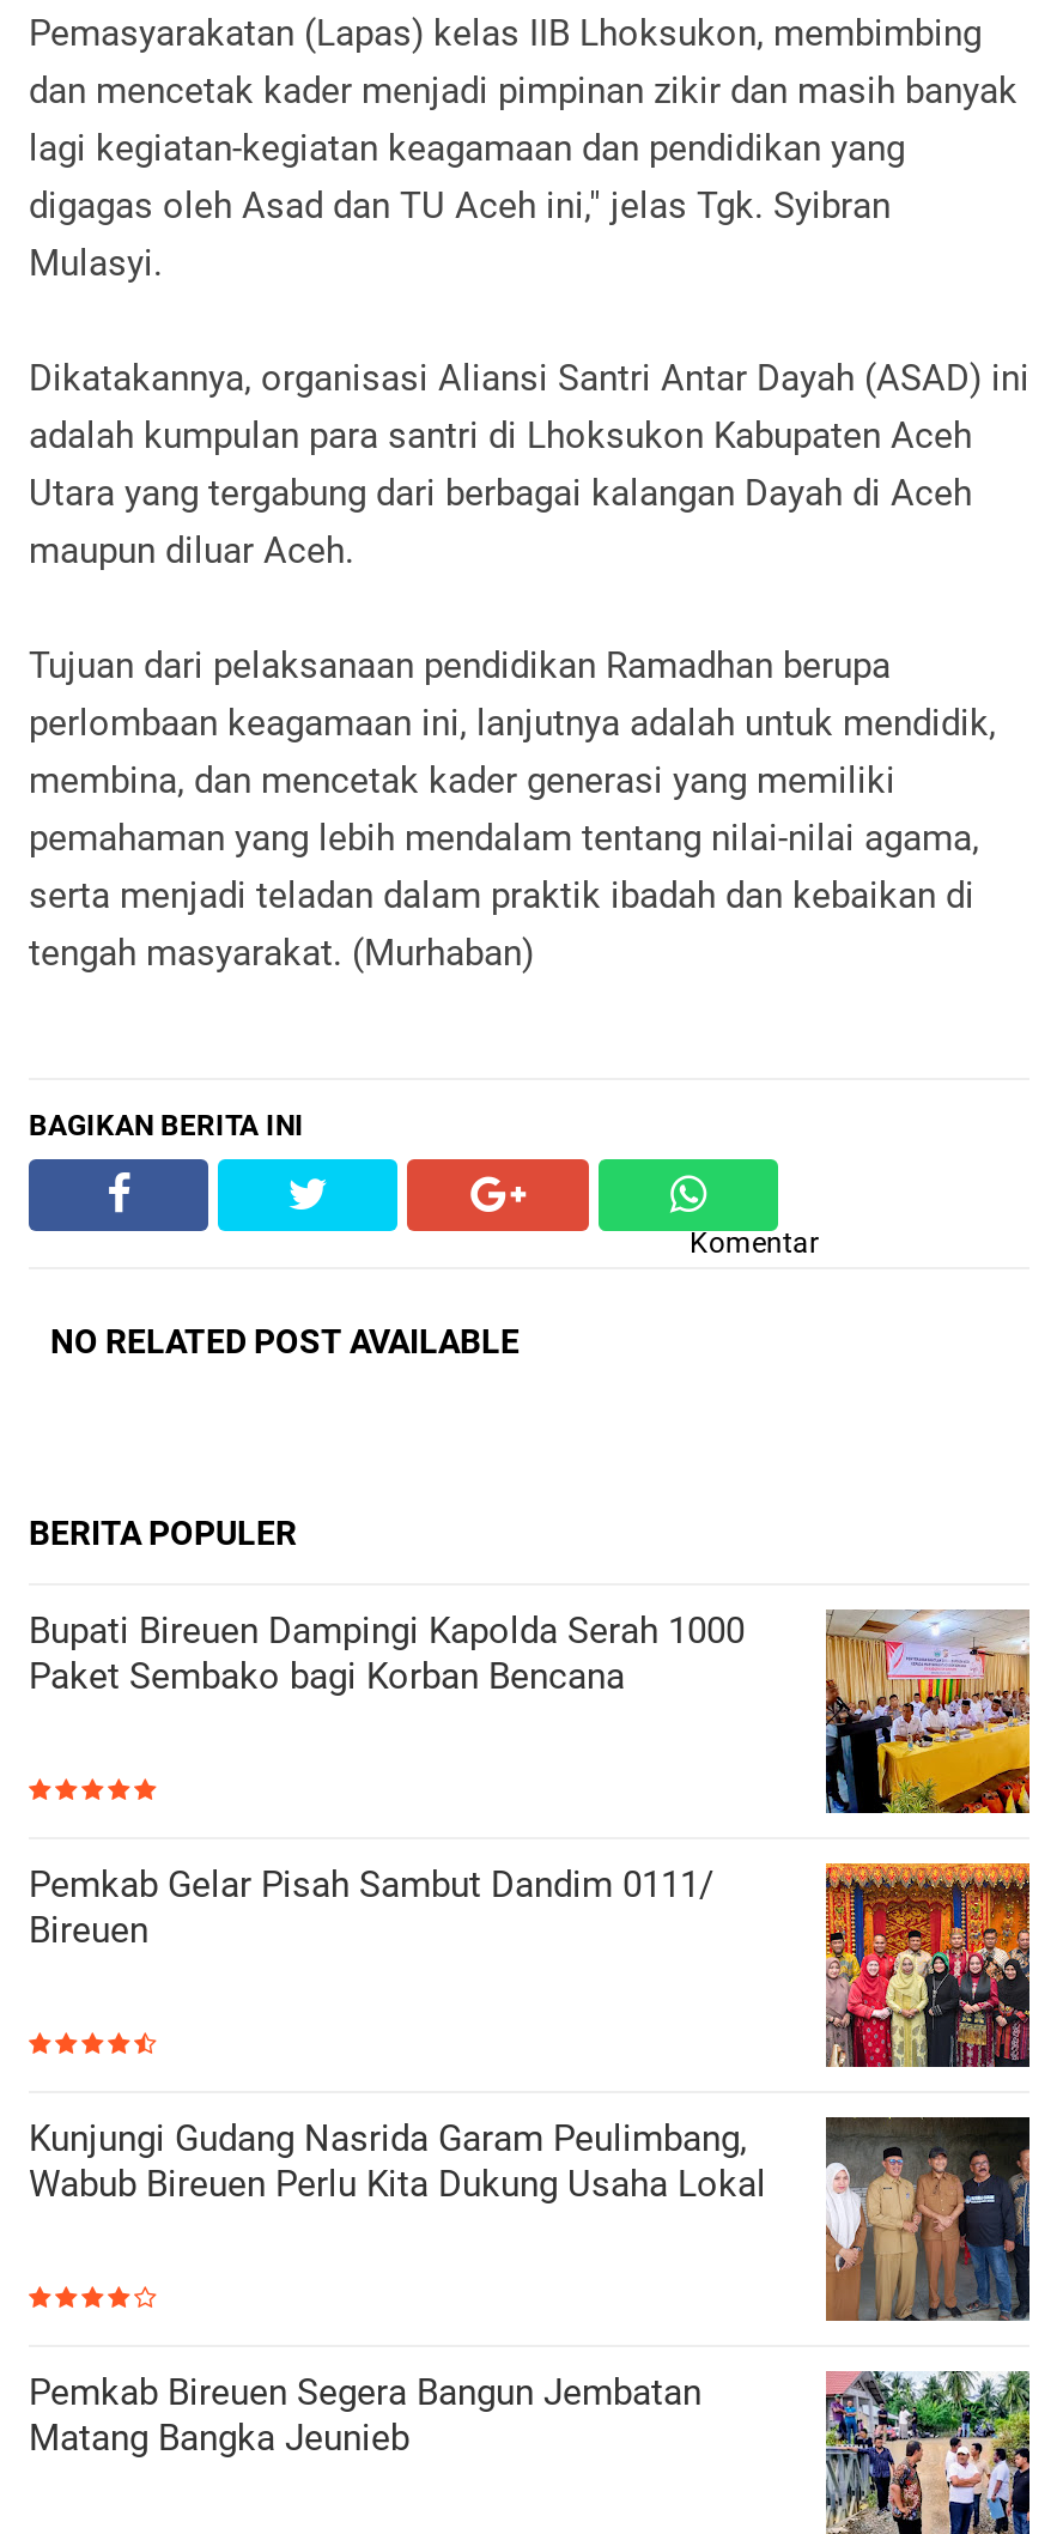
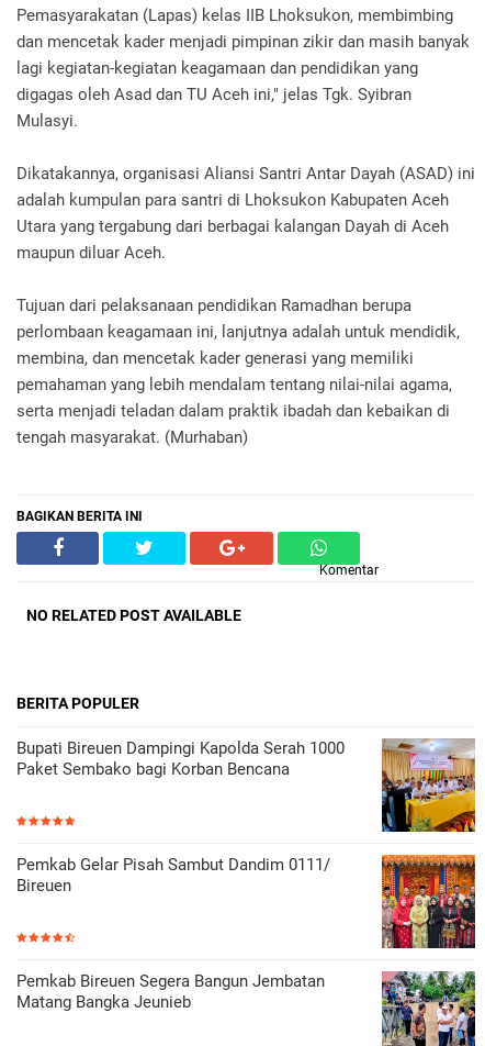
[29,2115,1032,2323] [image] | Kunjungi Gudang Nasrida Garam Peulimbang, | Wabub Bireuen Perlu Kita Dukung Usaha Lokal -> none

